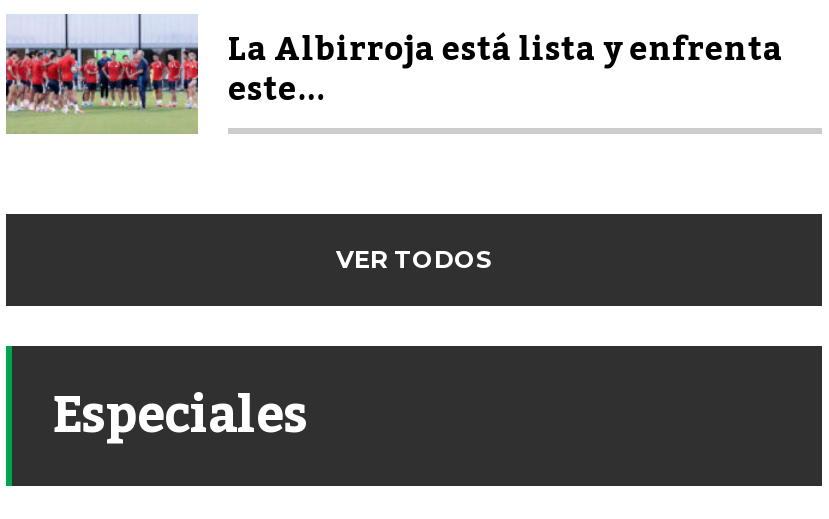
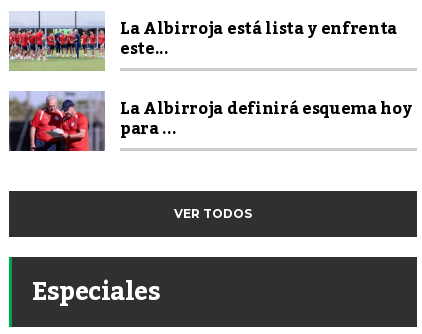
none -> [8,91,411,152] [image] | La Albirroja definirá esquema hoy | para ...

